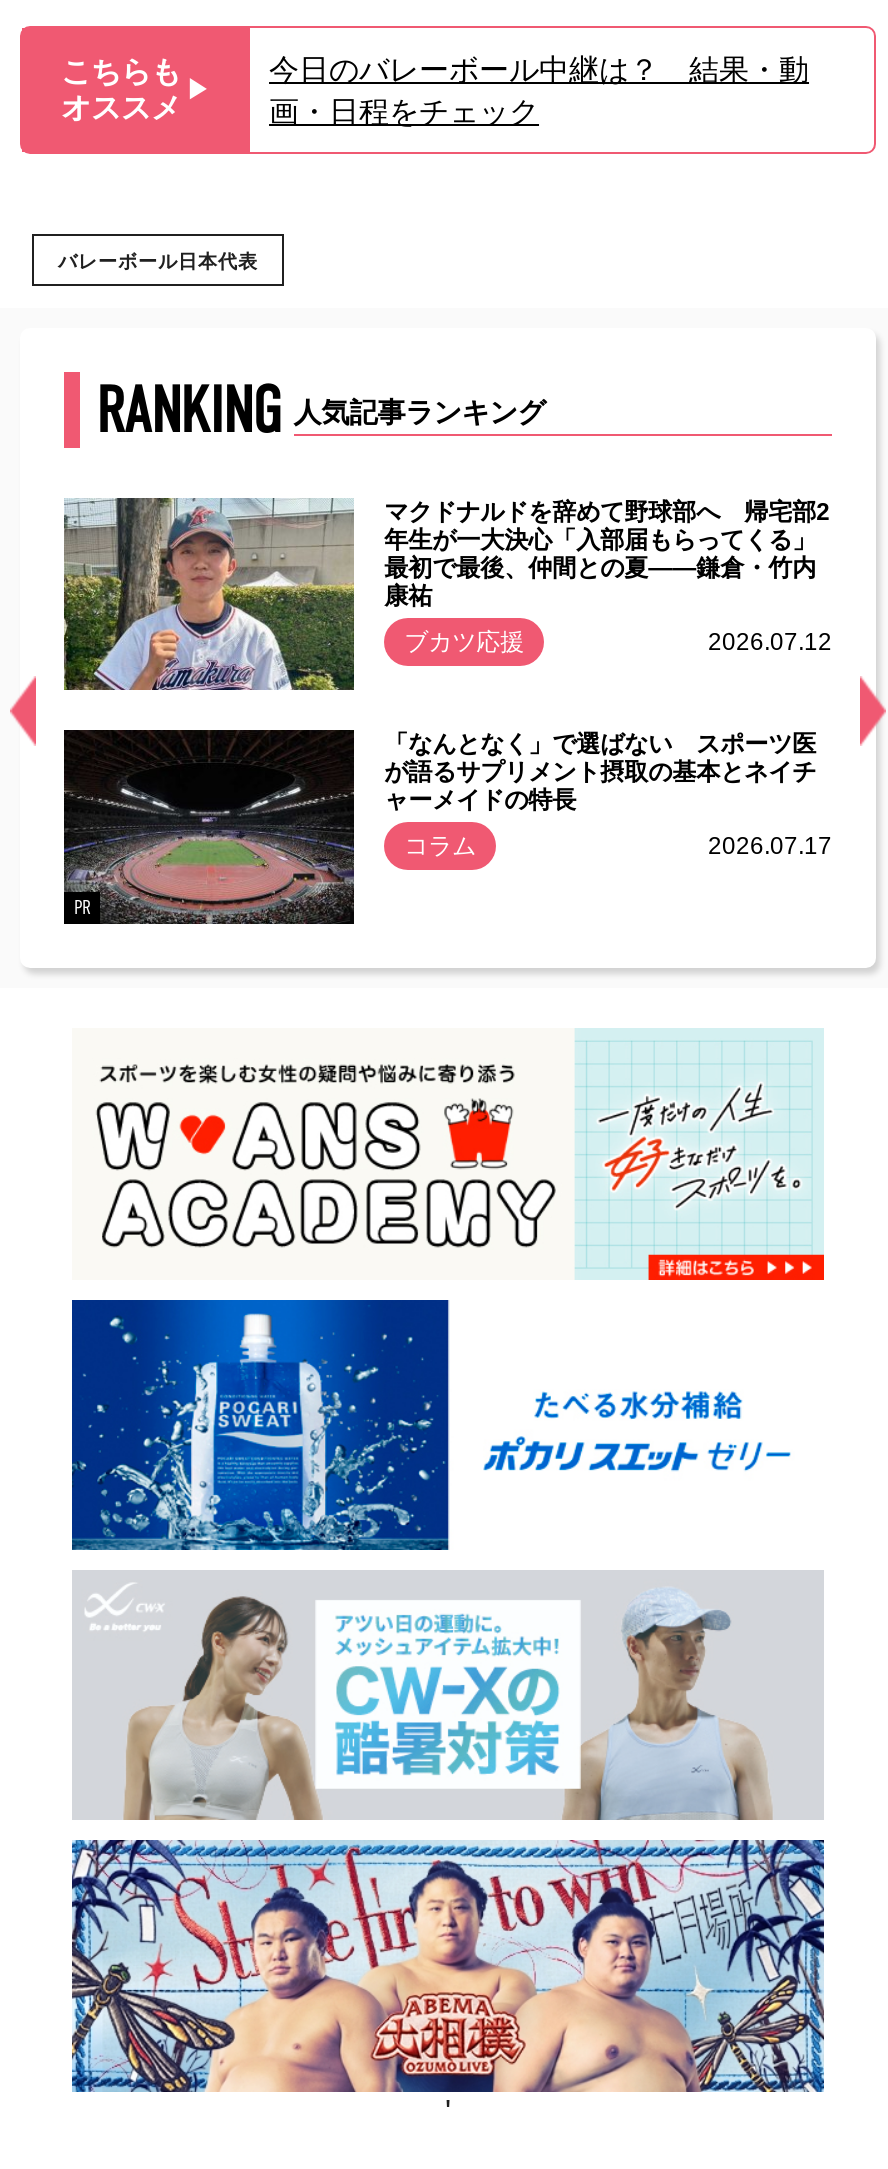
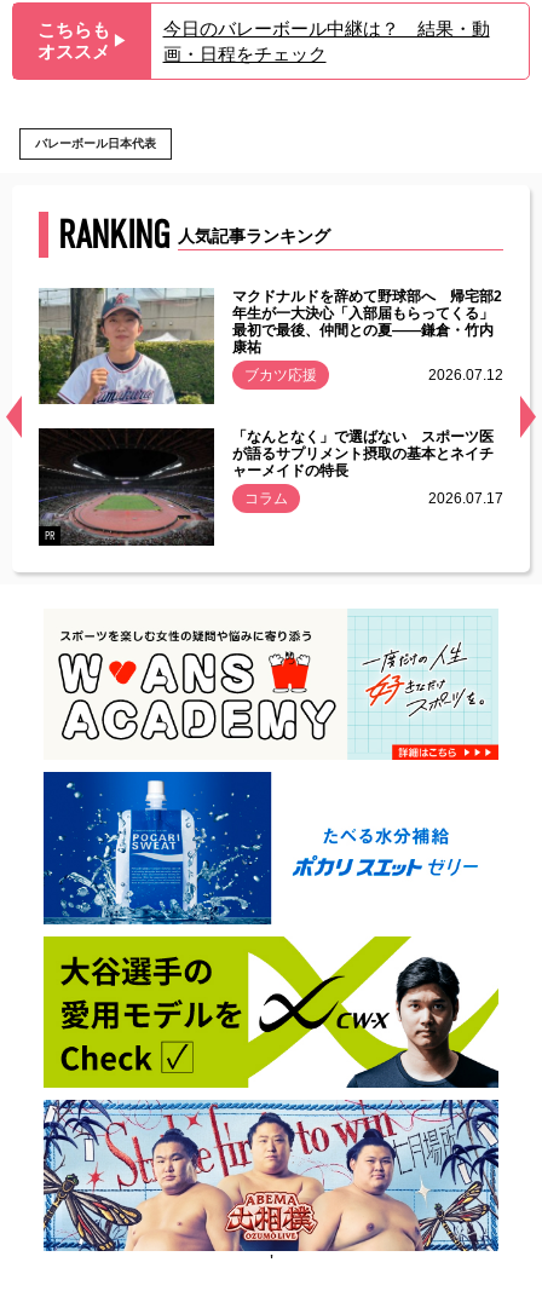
[72,1570,824,1822] [image] -> [42,935,500,1089] [image]

